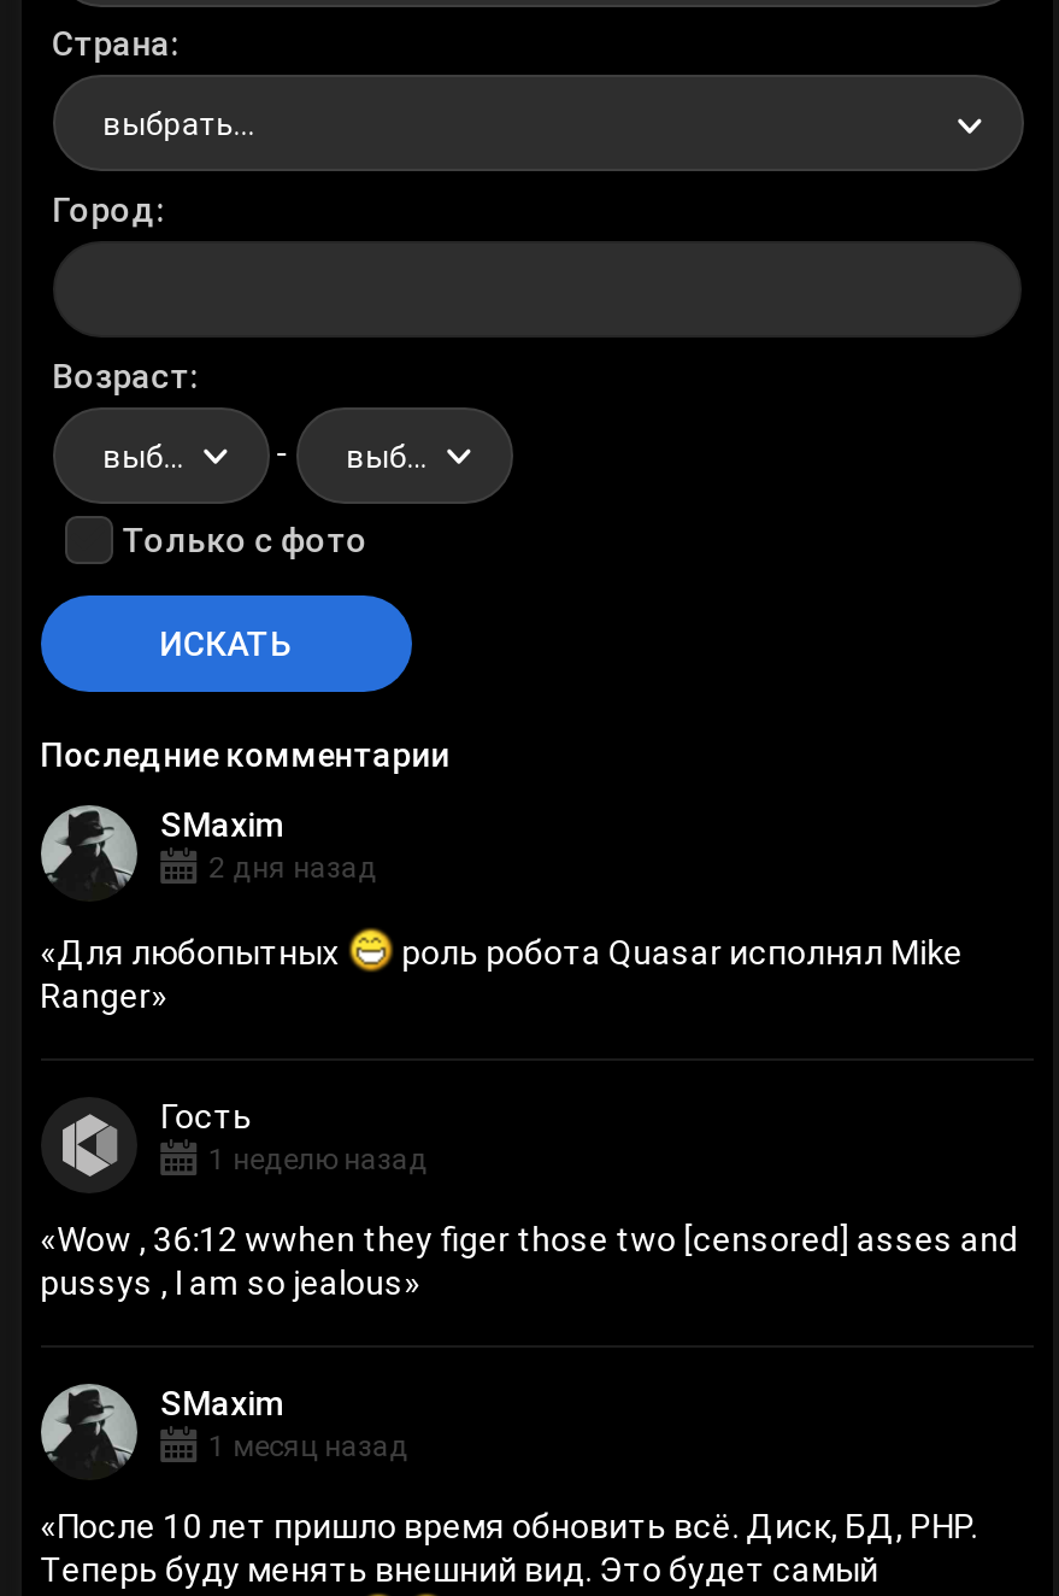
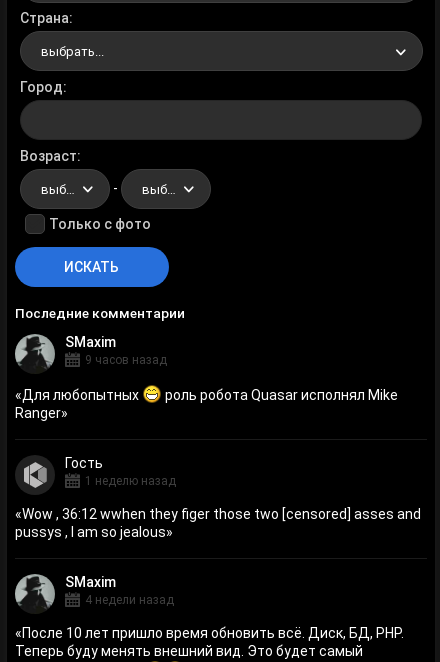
[209,851,377,885] 2 дня назад -> [85,353,167,367] 9 часов назад
[209,1430,409,1464] 1 месяц назад -> [85,593,174,607] 4 недели назад

